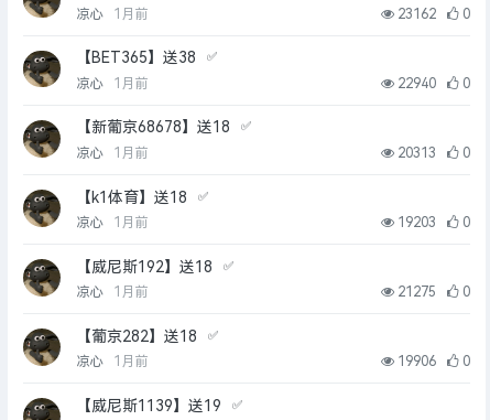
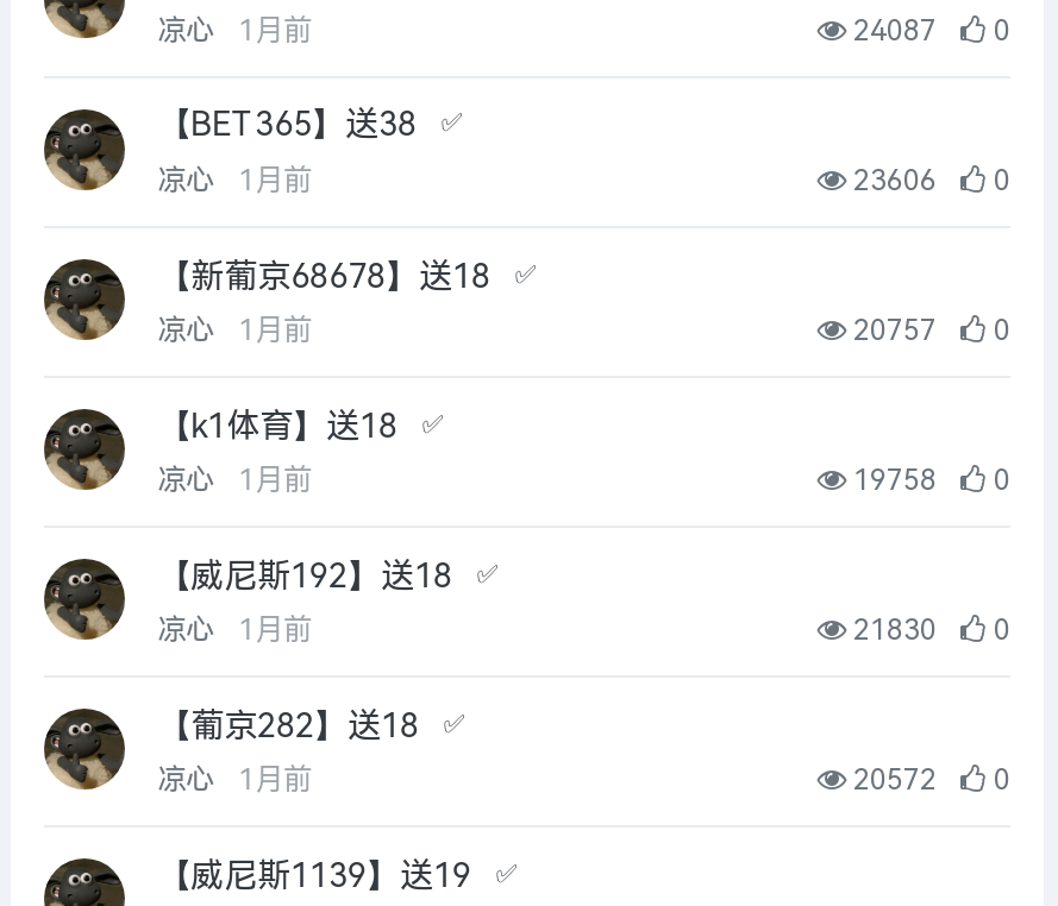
[394,6,470,22] 23162 0 -> [846,14,1010,47] 24087 0
[394,76,470,91] 22940 0 -> [846,164,1010,197] 23606 0
[394,146,470,161] 20313 0 -> [846,314,1010,347] 20757 0
[394,215,470,231] 19203 0 -> [846,464,1010,497] 19758 0
[394,285,470,300] 21275 0 -> [846,614,1010,647] 21830 0
[394,354,470,370] 19906 0 -> [846,764,1010,797] 20572 0

